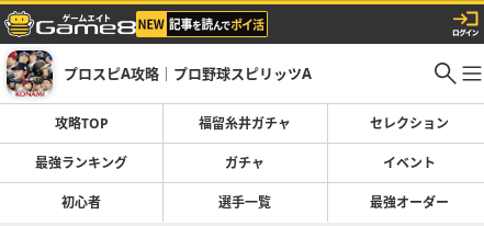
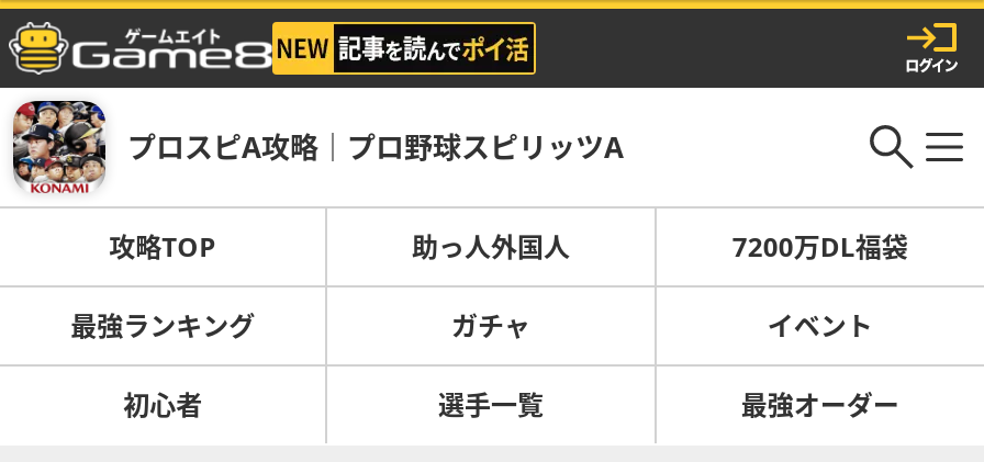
[199,114,449,133] 福留糸井ガチャ | セレクション -> [412,228,908,266] 助っ人外国人 | 7200万DL福袋

